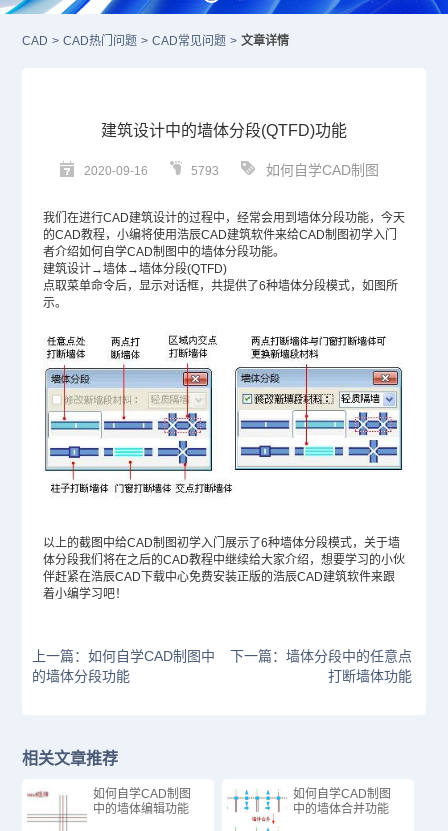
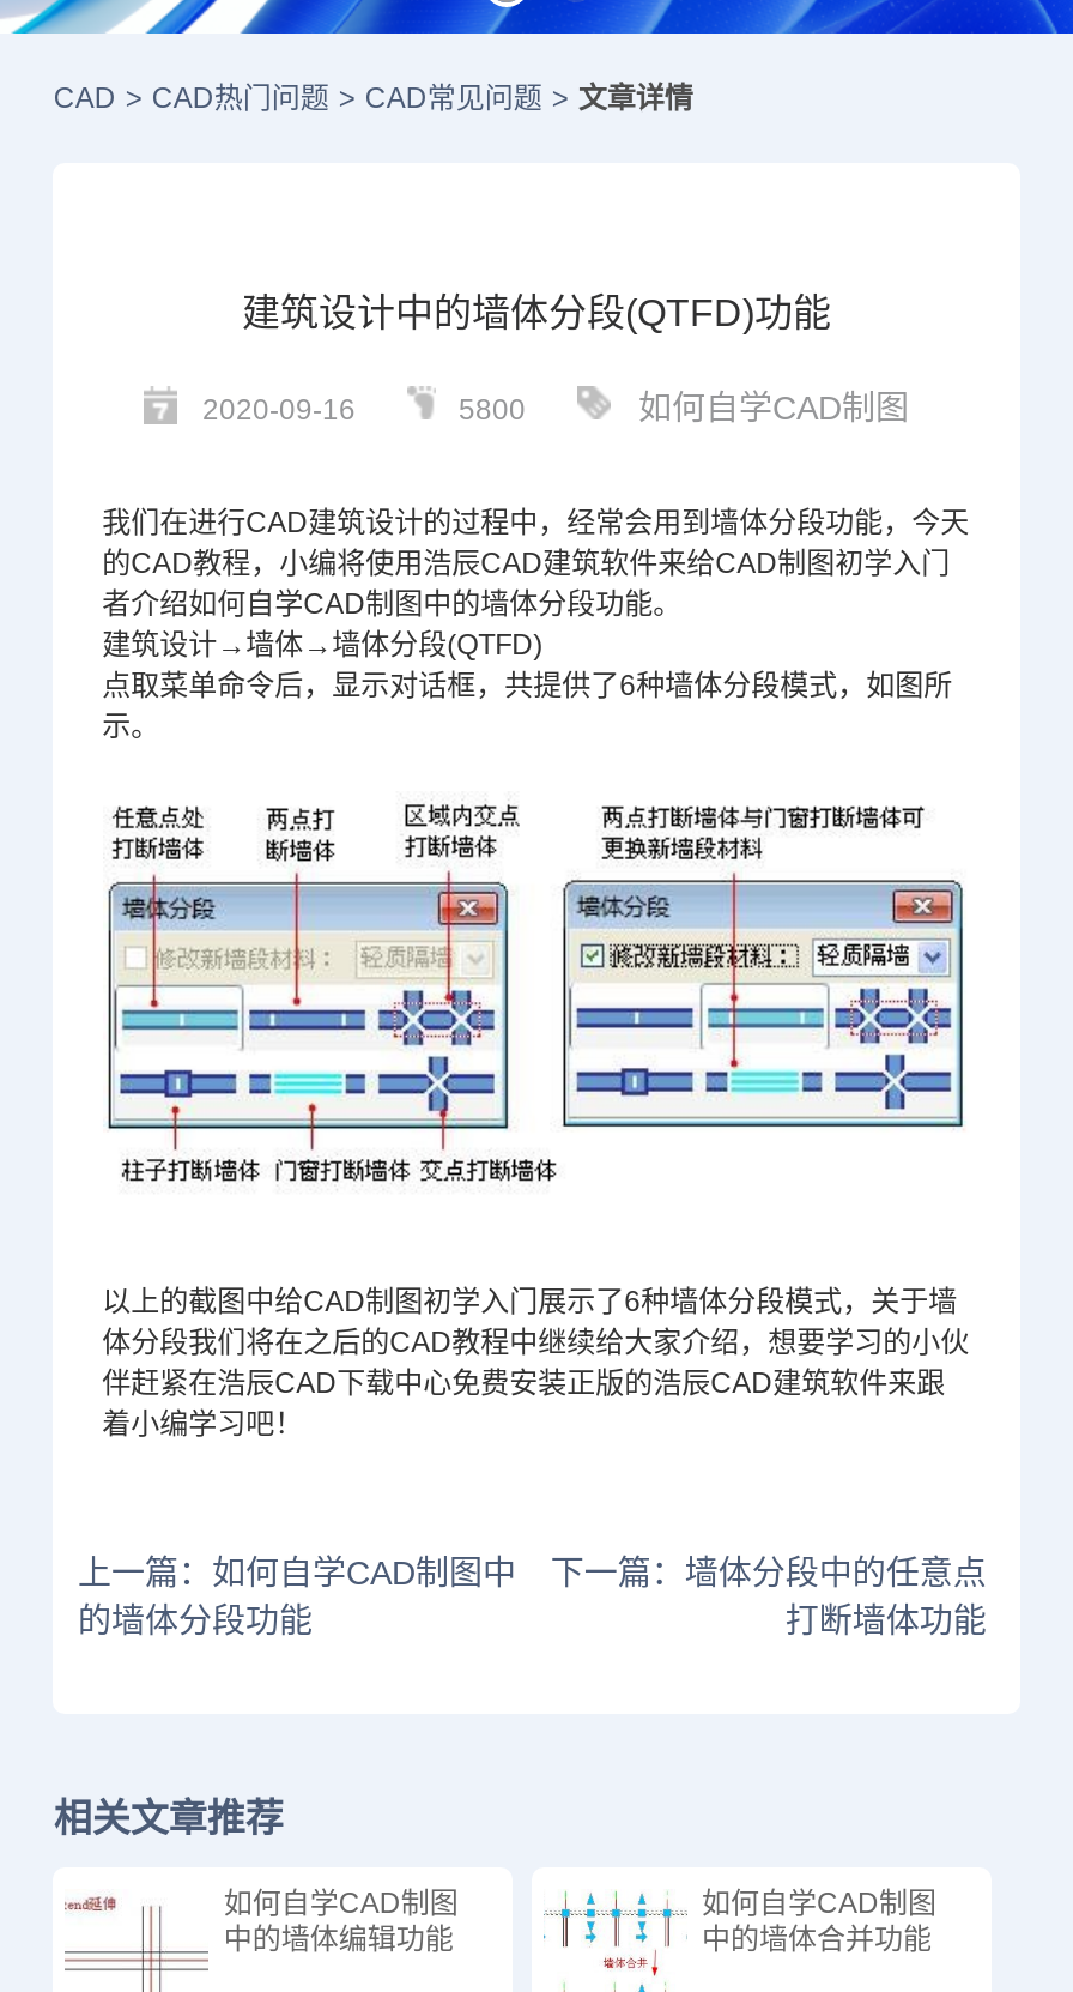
[191,164,219,178] 5793 -> [459,394,526,428] 5800

